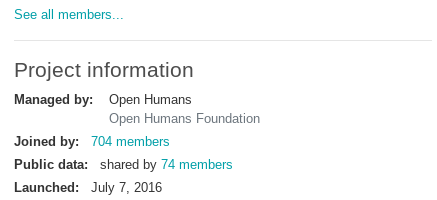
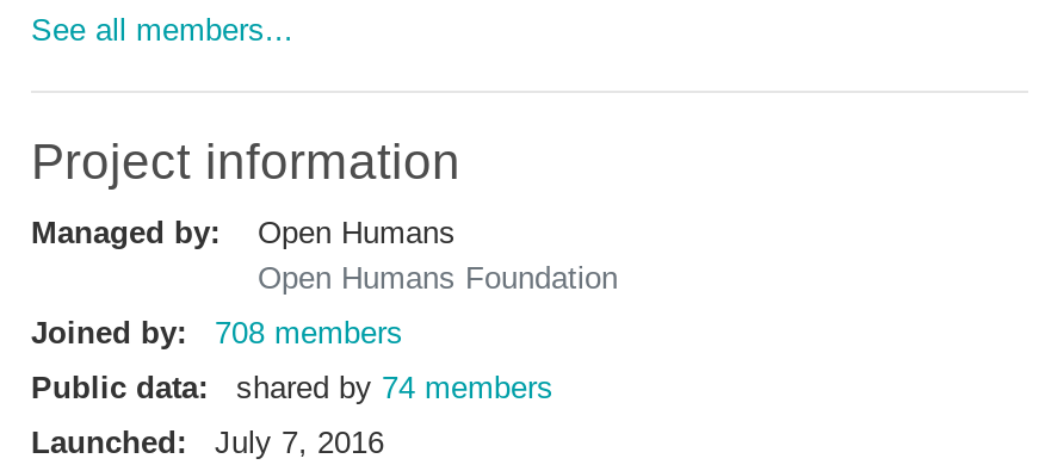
[14,134,170,149] Joined by: 704 members -> [31,316,403,351] Joined by: 708 members

